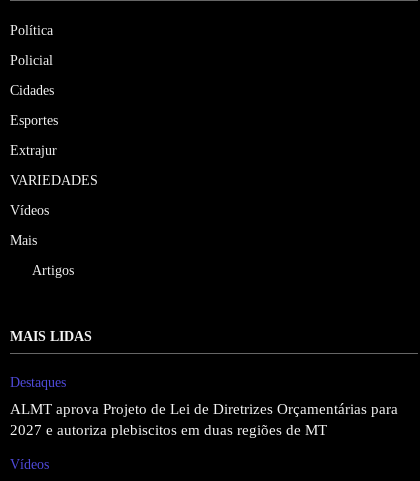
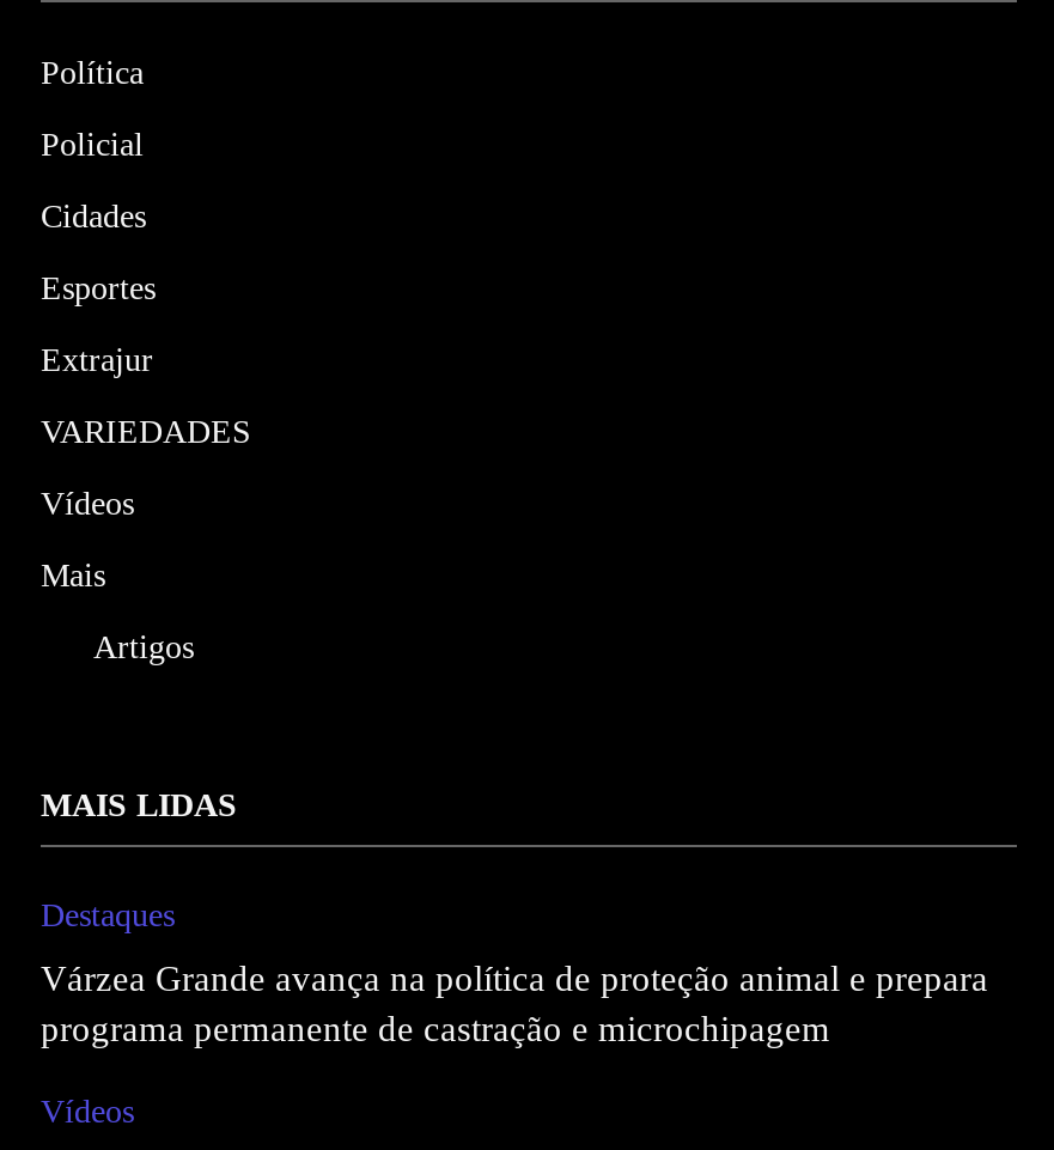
[10,401,398,438] ALMT aprova Projeto de Lei de Diretrizes Orçamentárias para | 2027 e autoriza plebiscitos em duas regiões de MT -> [41,960,988,1049] Várzea Grande avança na política de proteção animal e prepara | programa permanente de castração e microchipagem

